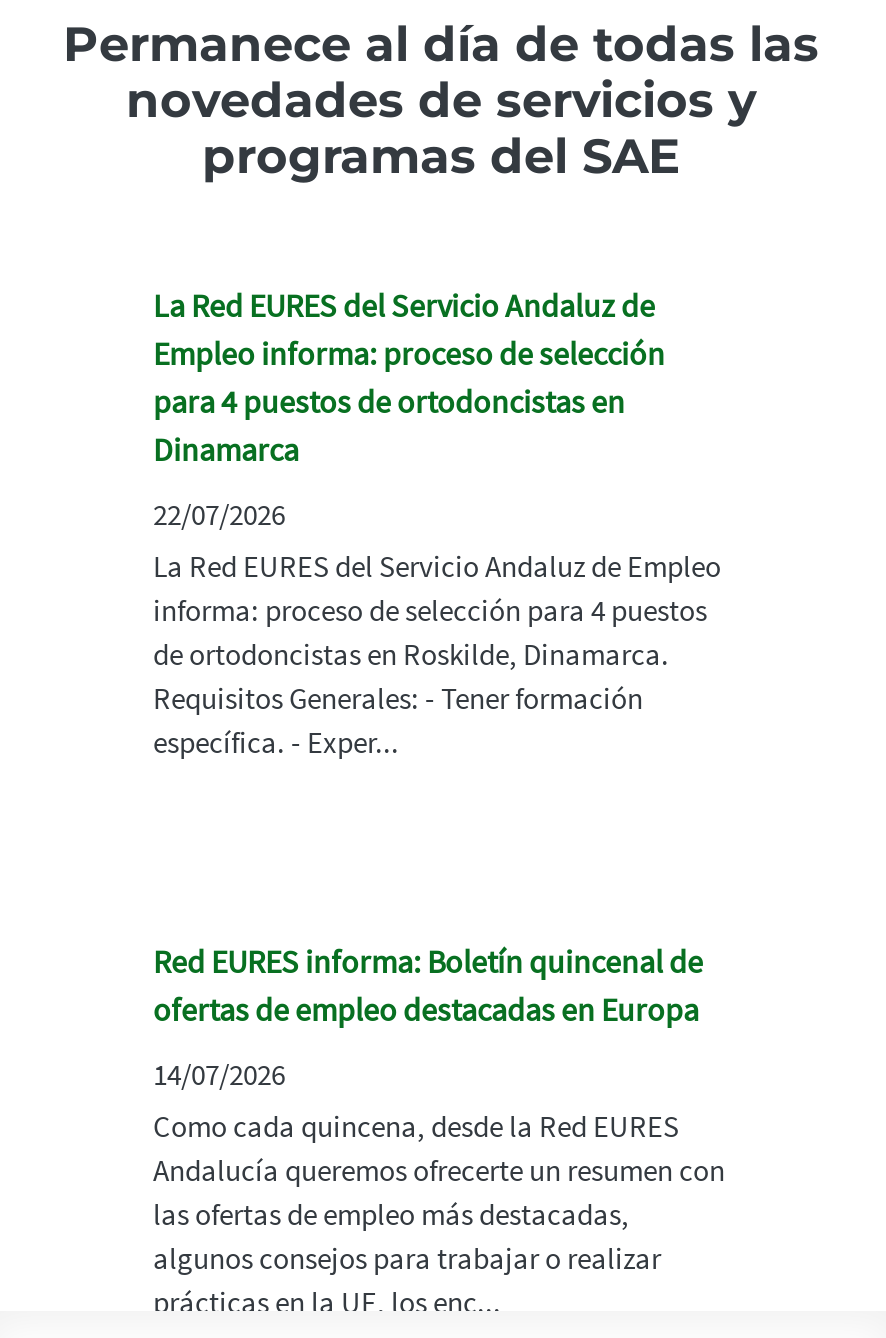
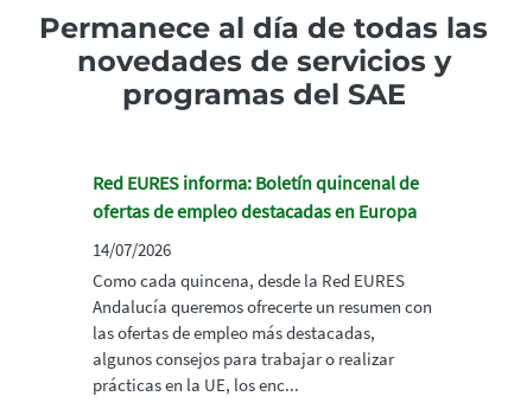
[153,285,721,761] La Red EURES del Servicio Andaluz de | Empleo informa: proceso de selección | para 4 puestos de ortodoncistas en | Dinamarca | 22/07/2026 | La Red EURES del Servicio Andaluz de Empleo | informa: proceso de selección para 4 puestos | de ortodoncistas en Roskilde, Dinamarca. | Requisitos Generales: - Tener formación | específica. - Exper... -> none

